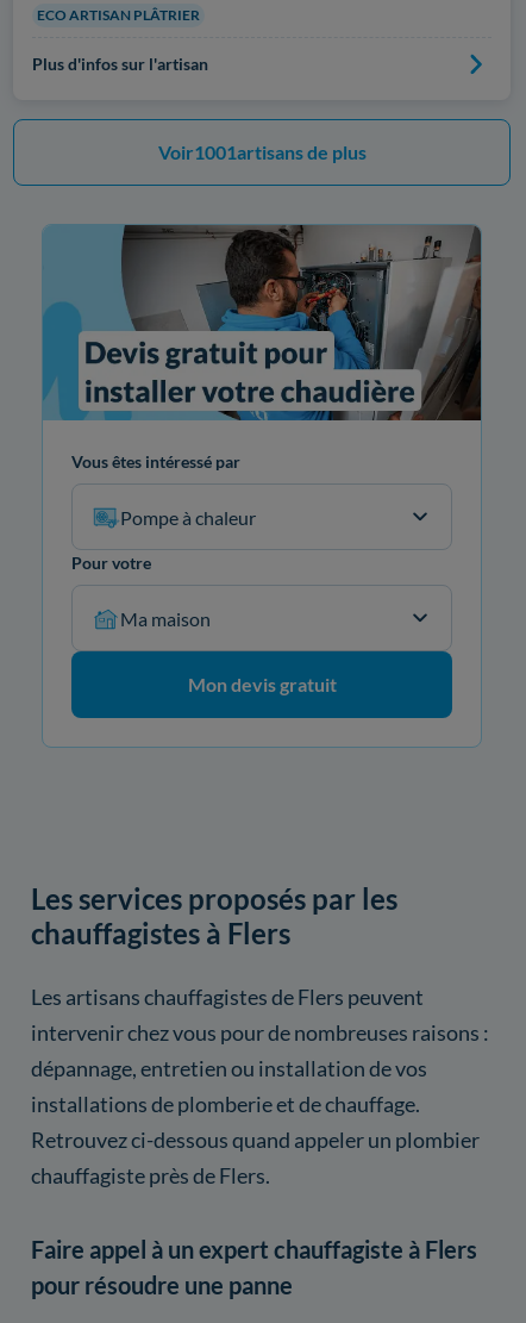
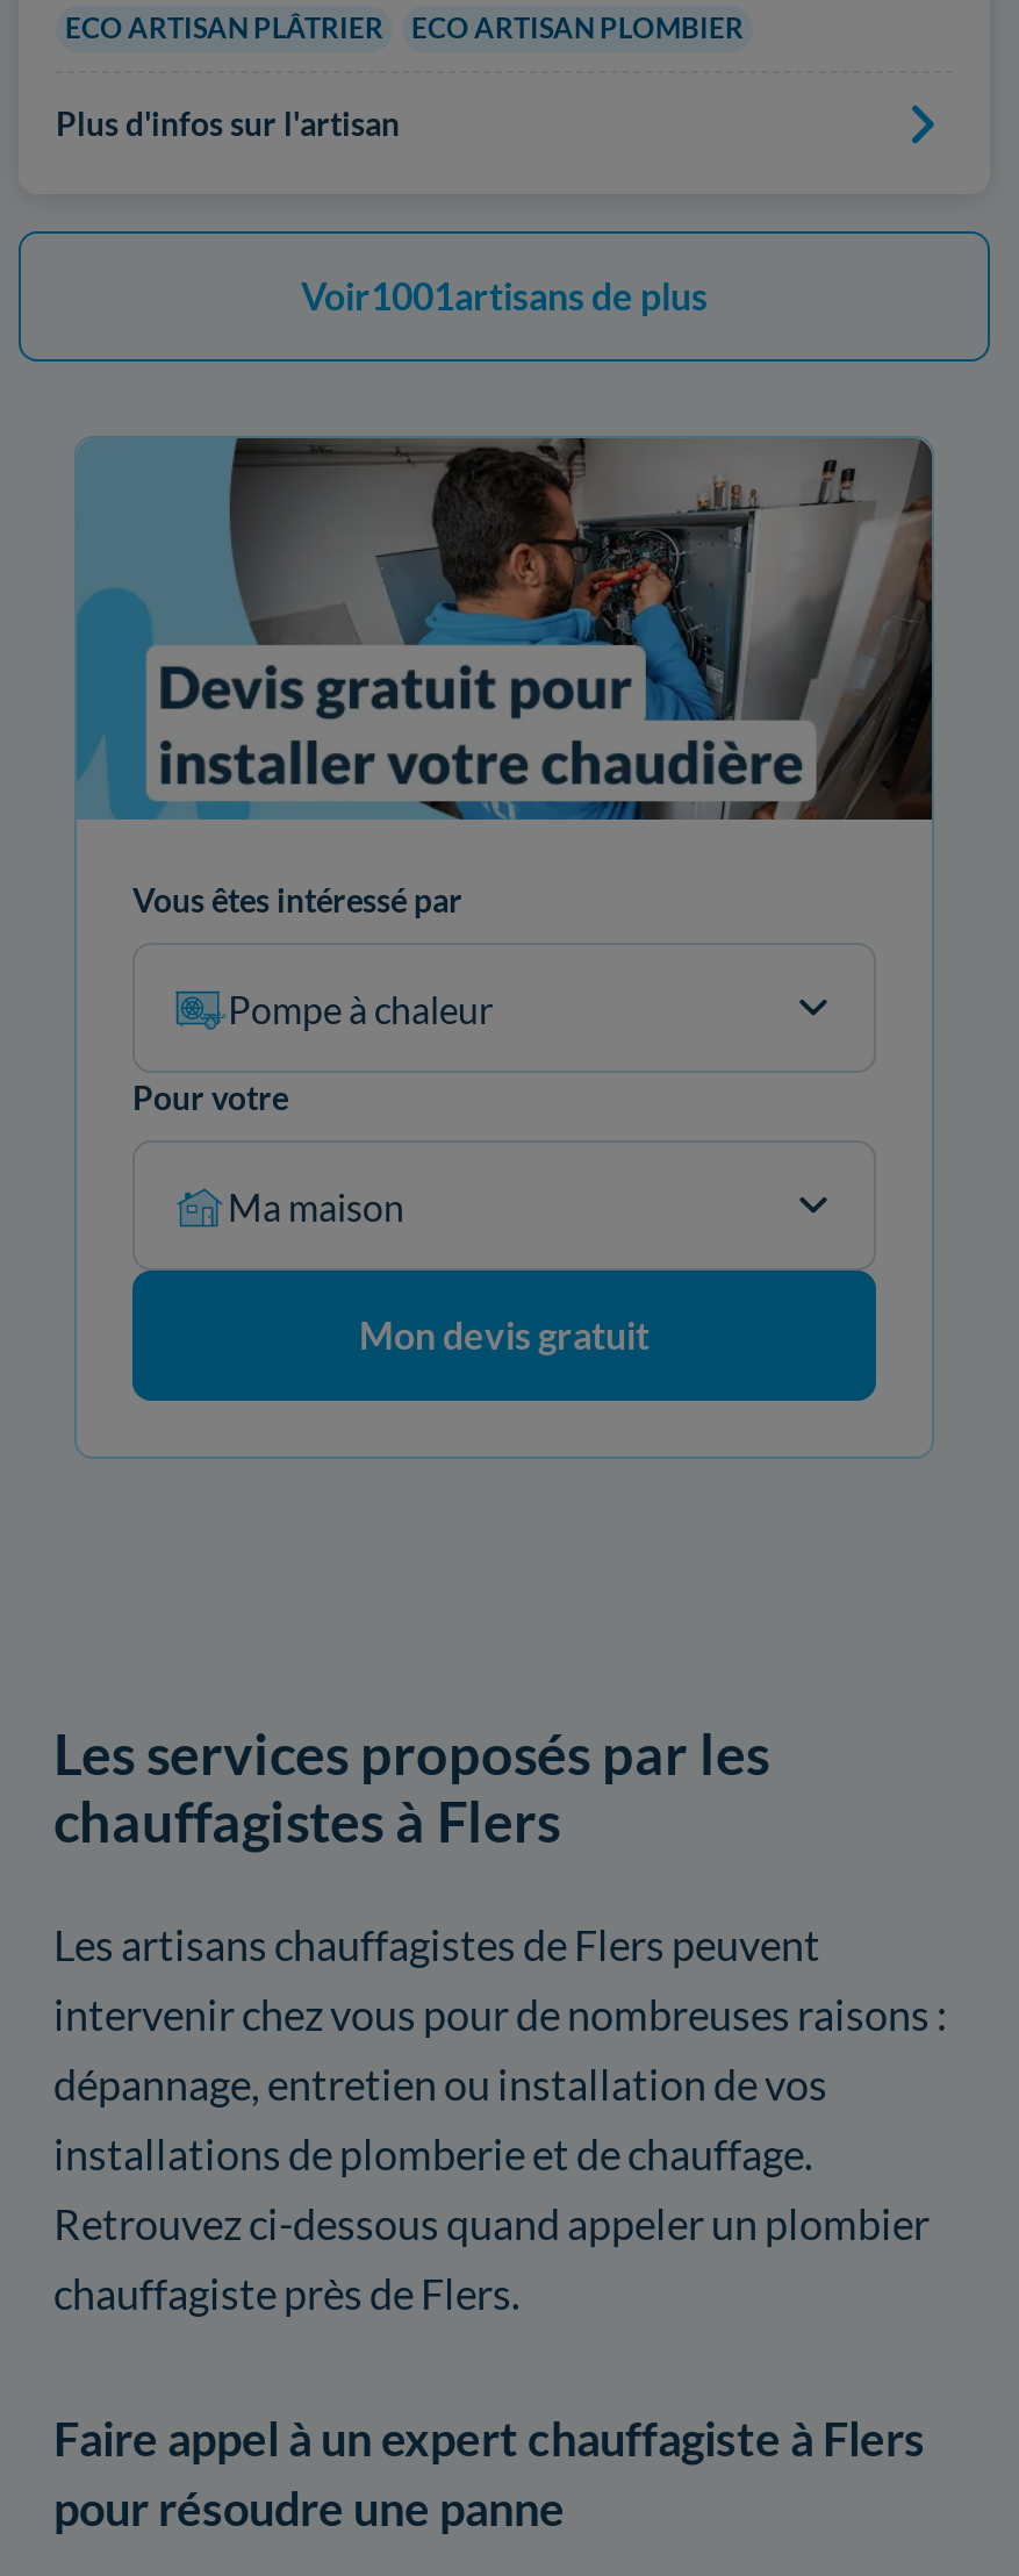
none -> [411,10,744,45] ECO ARTISAN PLOMBIER

